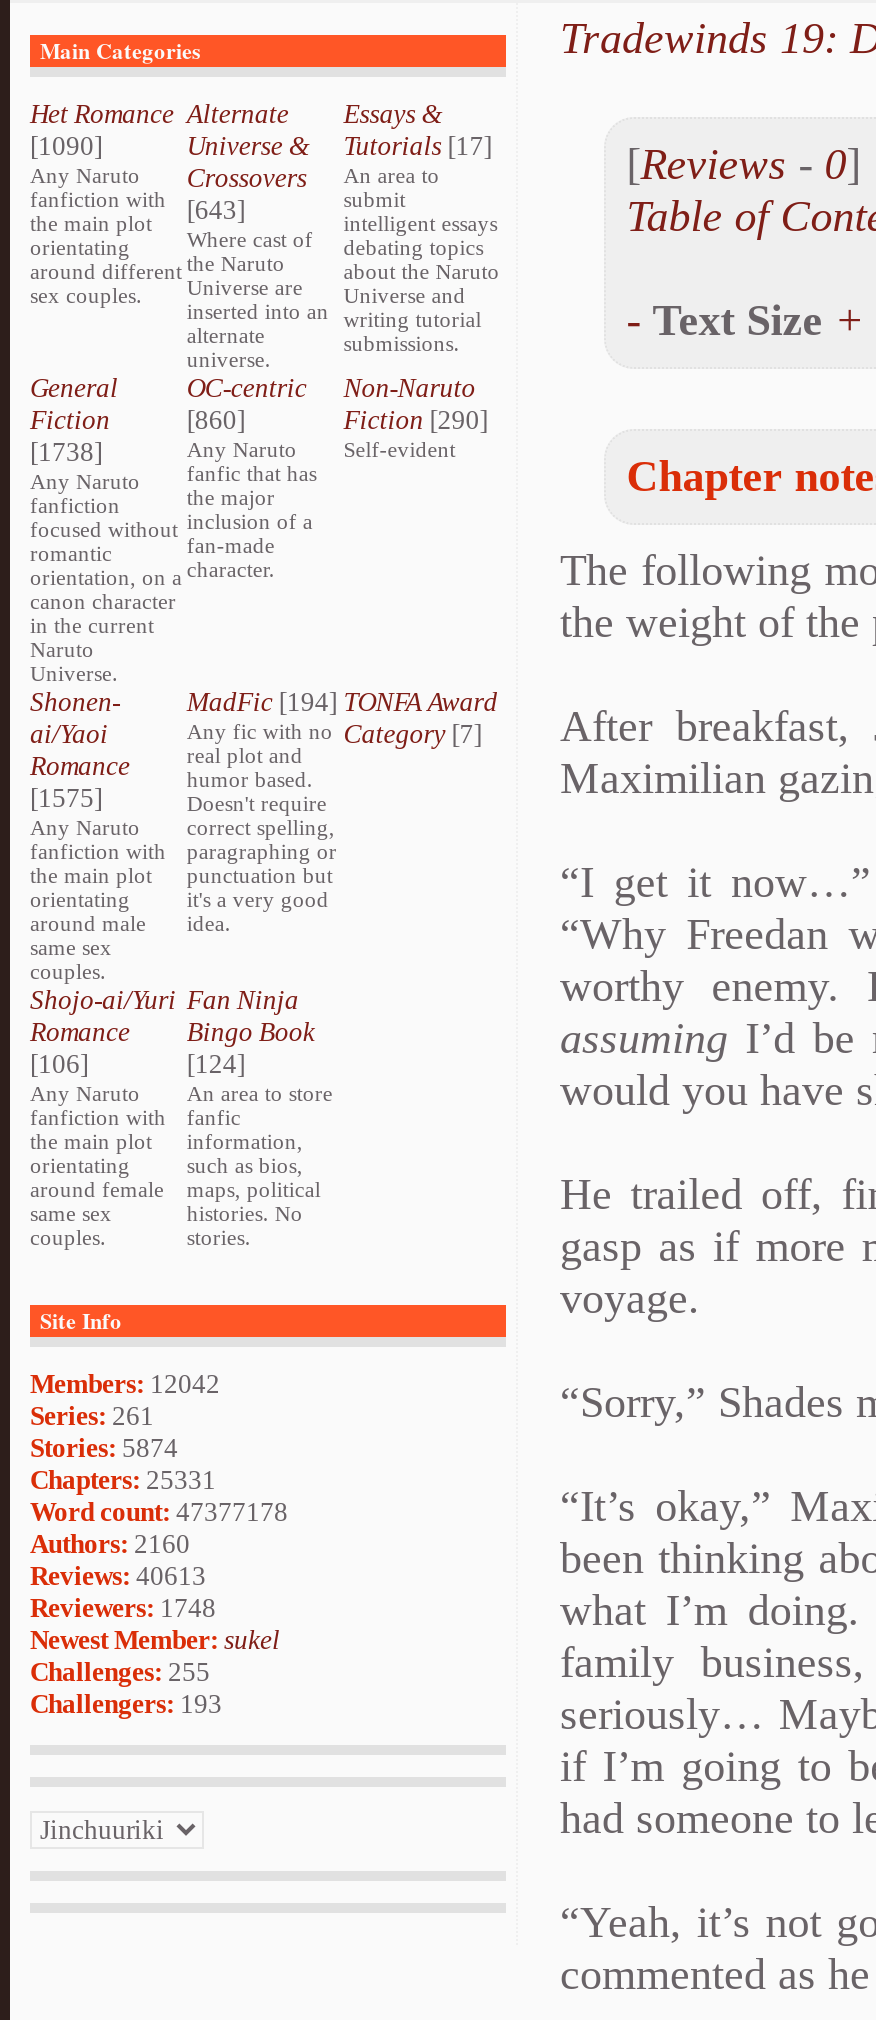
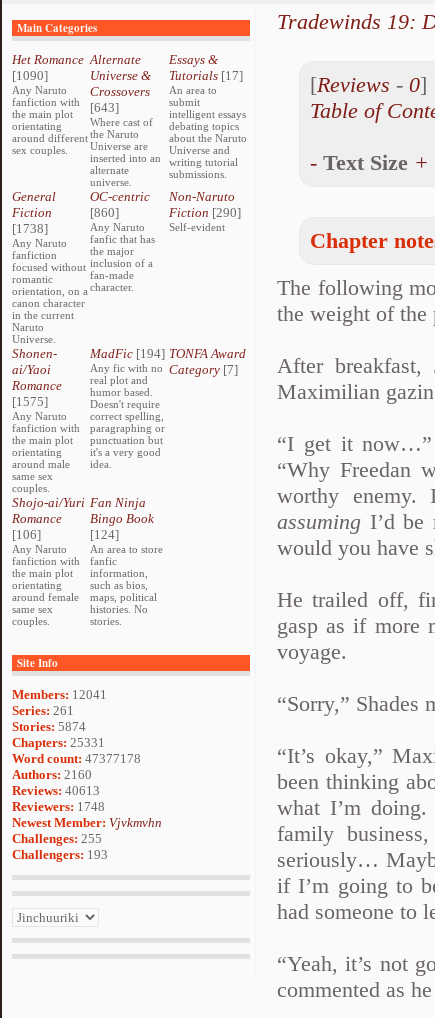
[30,1369,220,1399] Members: 12042 -> [12,687,107,702] Members: 12041
[30,1625,280,1655] Newest Member: sukel -> [12,815,162,830] Newest Member: Vjvkmvhn

